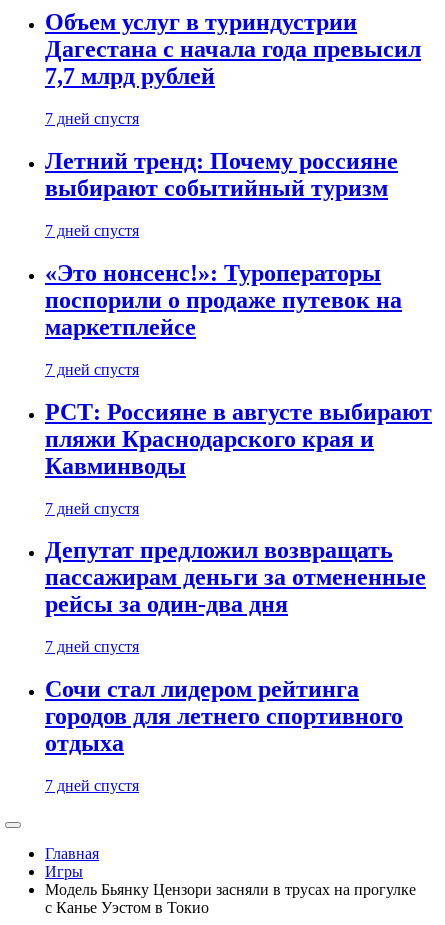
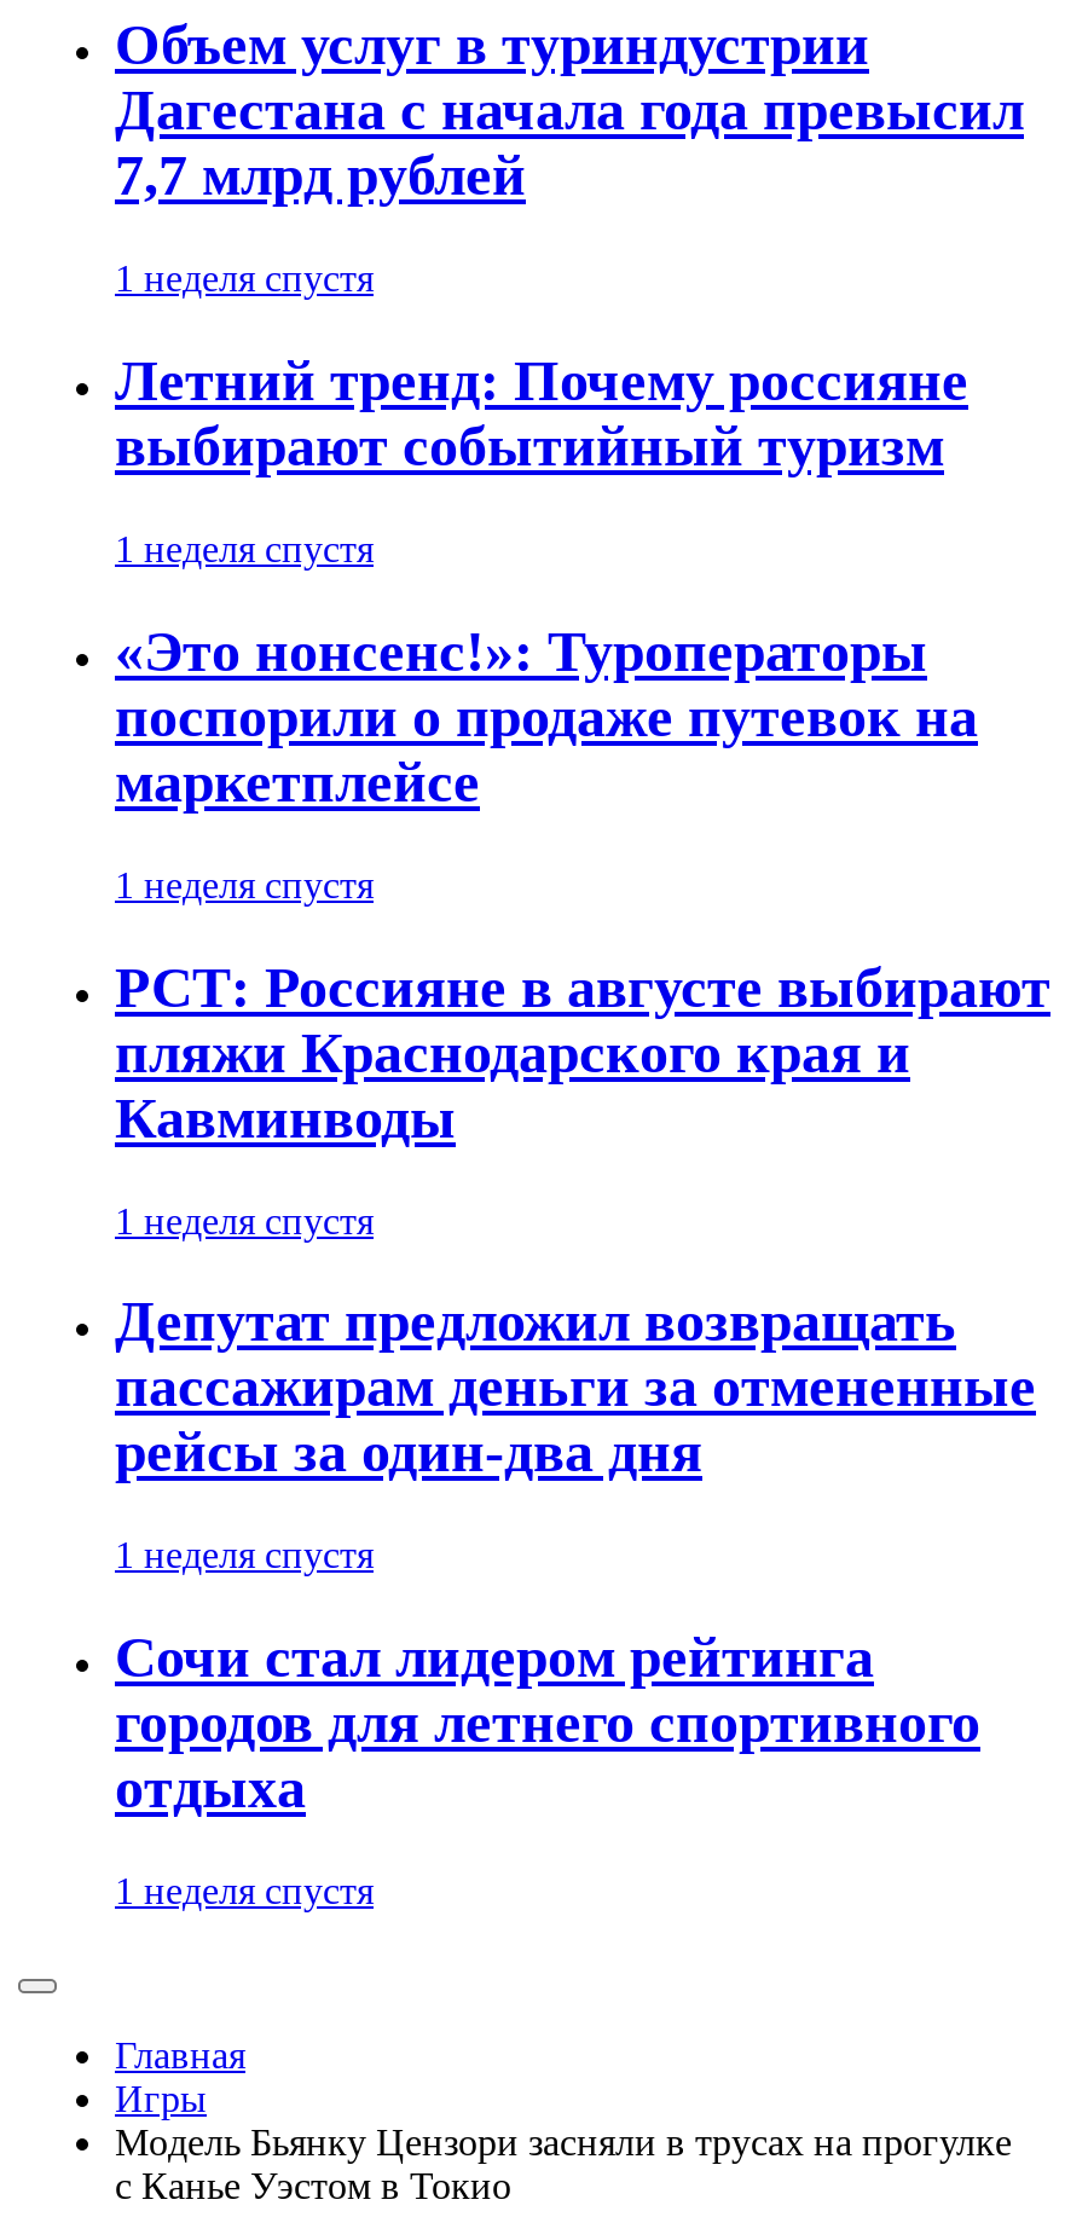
[45,110,139,127] 7 дней спустя -> [115,258,374,299] 1 неделя спустя
[45,222,139,239] 7 дней спустя -> [115,528,374,569] 1 неделя спустя
[45,361,139,378] 7 дней спустя -> [115,864,374,905] 1 неделя спустя
[45,500,139,517] 7 дней спустя -> [115,1199,374,1241] 1 неделя спустя
[45,638,139,655] 7 дней спустя -> [115,1535,374,1576] 1 неделя спустя
[45,777,139,794] 7 дней спустя -> [115,1871,374,1912] 1 неделя спустя

